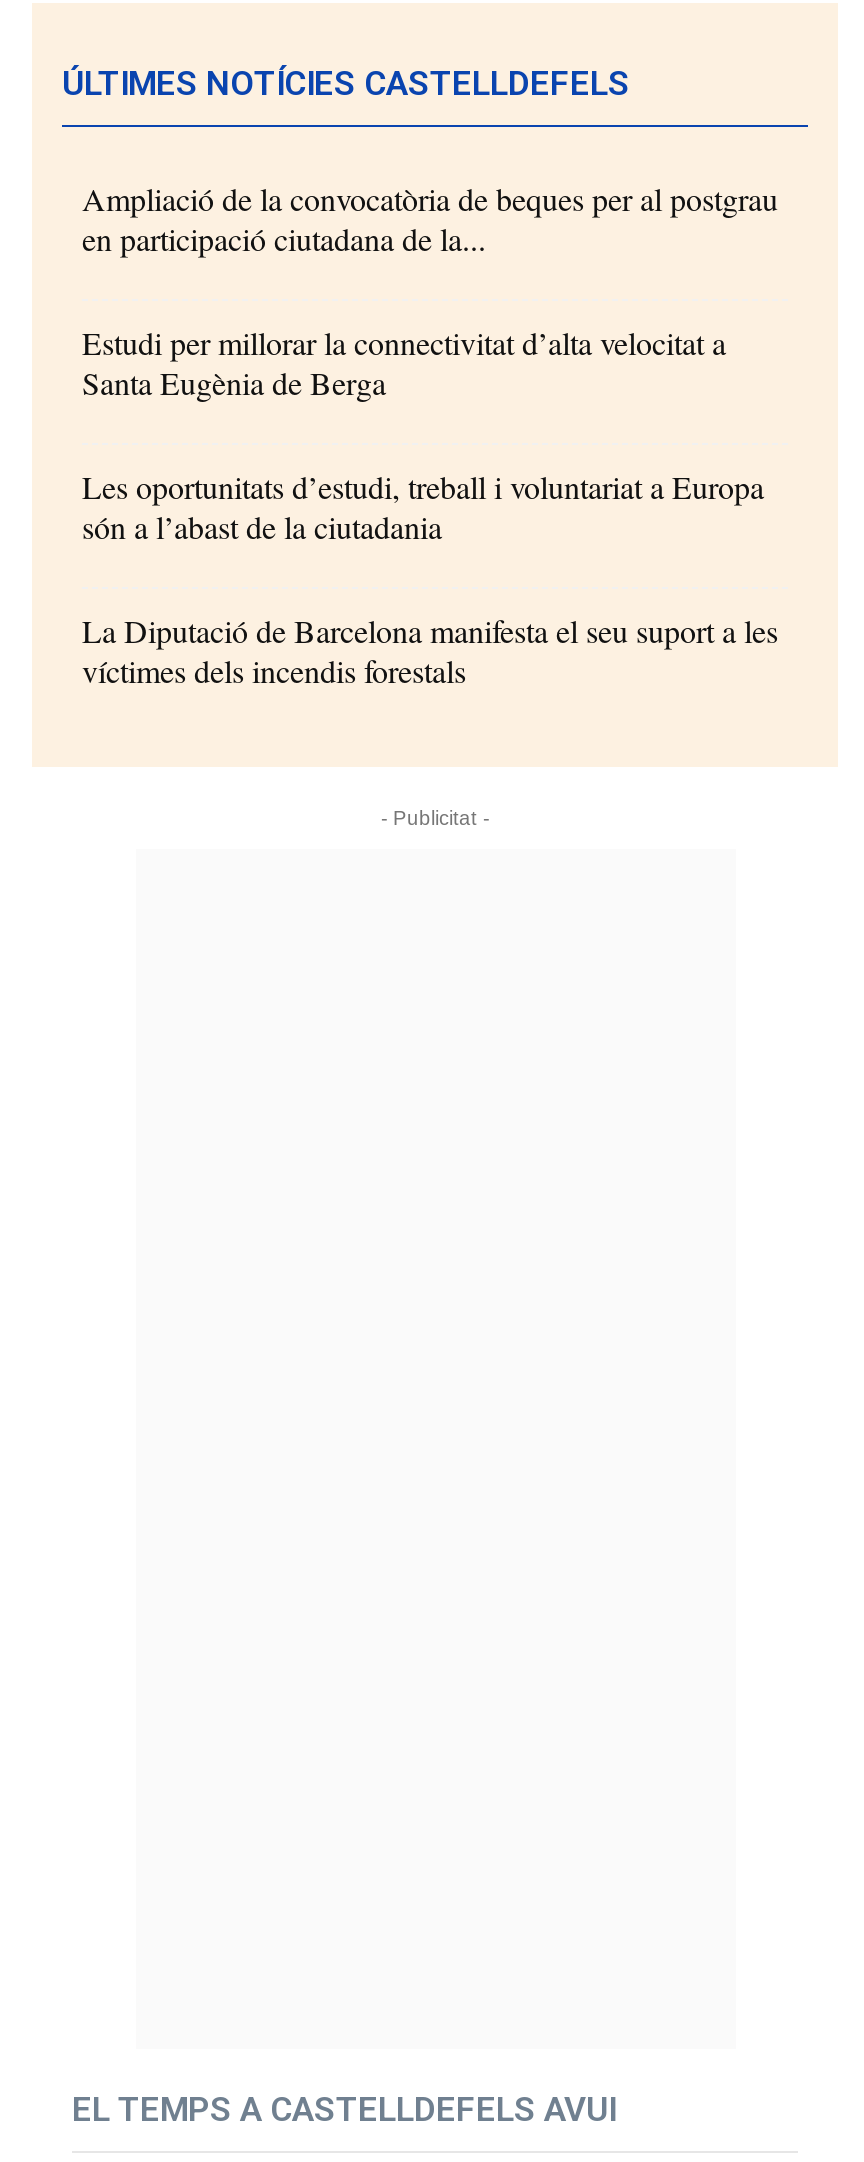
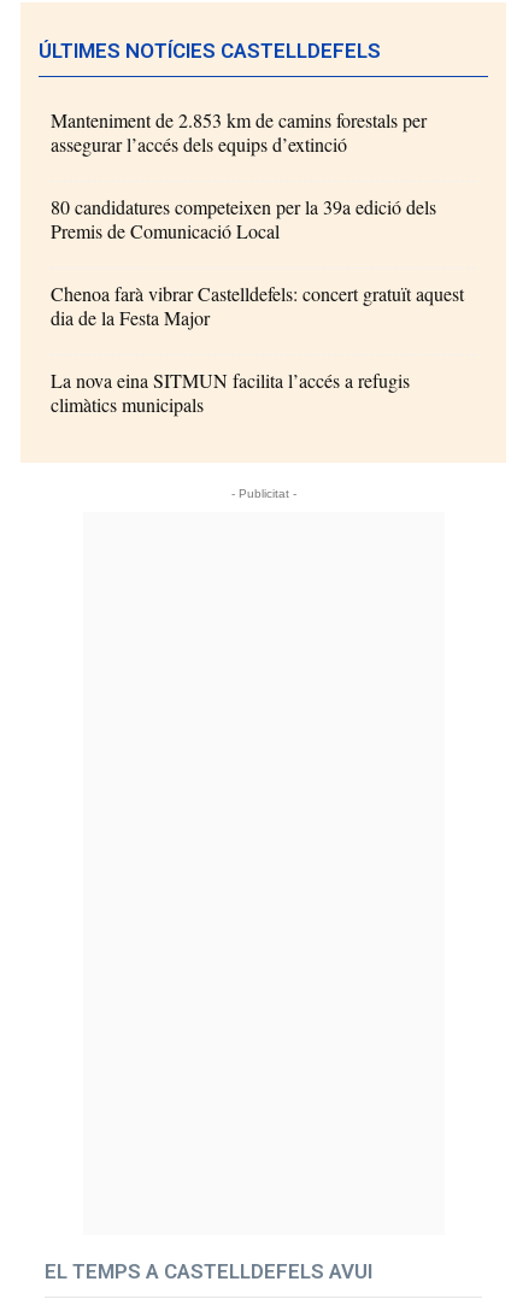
[82,176,778,258] Ampliació de la convocatòria de beques per al postgrau | en participació ciutadana de la... -> [51,107,427,156] Manteniment de 2.853 km de camins forestals per | assegurar l’accés dels equips d’extinció
[82,320,726,402] Estudi per millorar la connectivitat d’alta velocitat a | Santa Eugènia de Berga -> [51,194,436,243] 80 candidatures competeixen per la 39a edició dels | Premis de Comunicació Local
[82,464,764,546] Les oportunitats d’estudi, treball i voluntariat a Europa | són a l’abast de la ciutadania -> [51,280,464,330] Chenoa farà vibrar Castelldefels: concert gratuït aquest | dia de la Festa Major
[82,608,778,690] La Diputació de Barcelona manifesta el seu suport a les | víctimes dels incendis forestals -> [51,367,410,416] La nova eina SITMUN facilita l’accés a refugis | climàtics municipals

